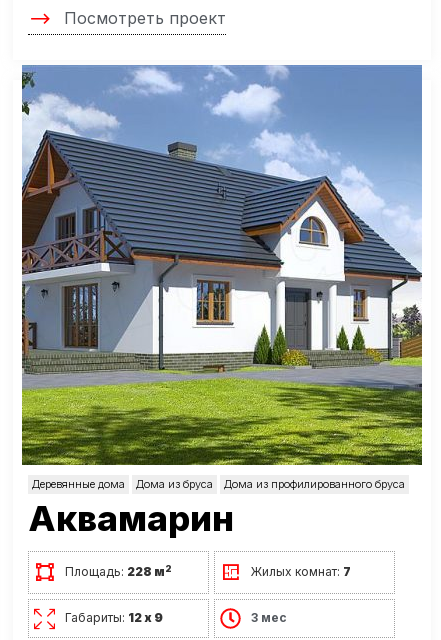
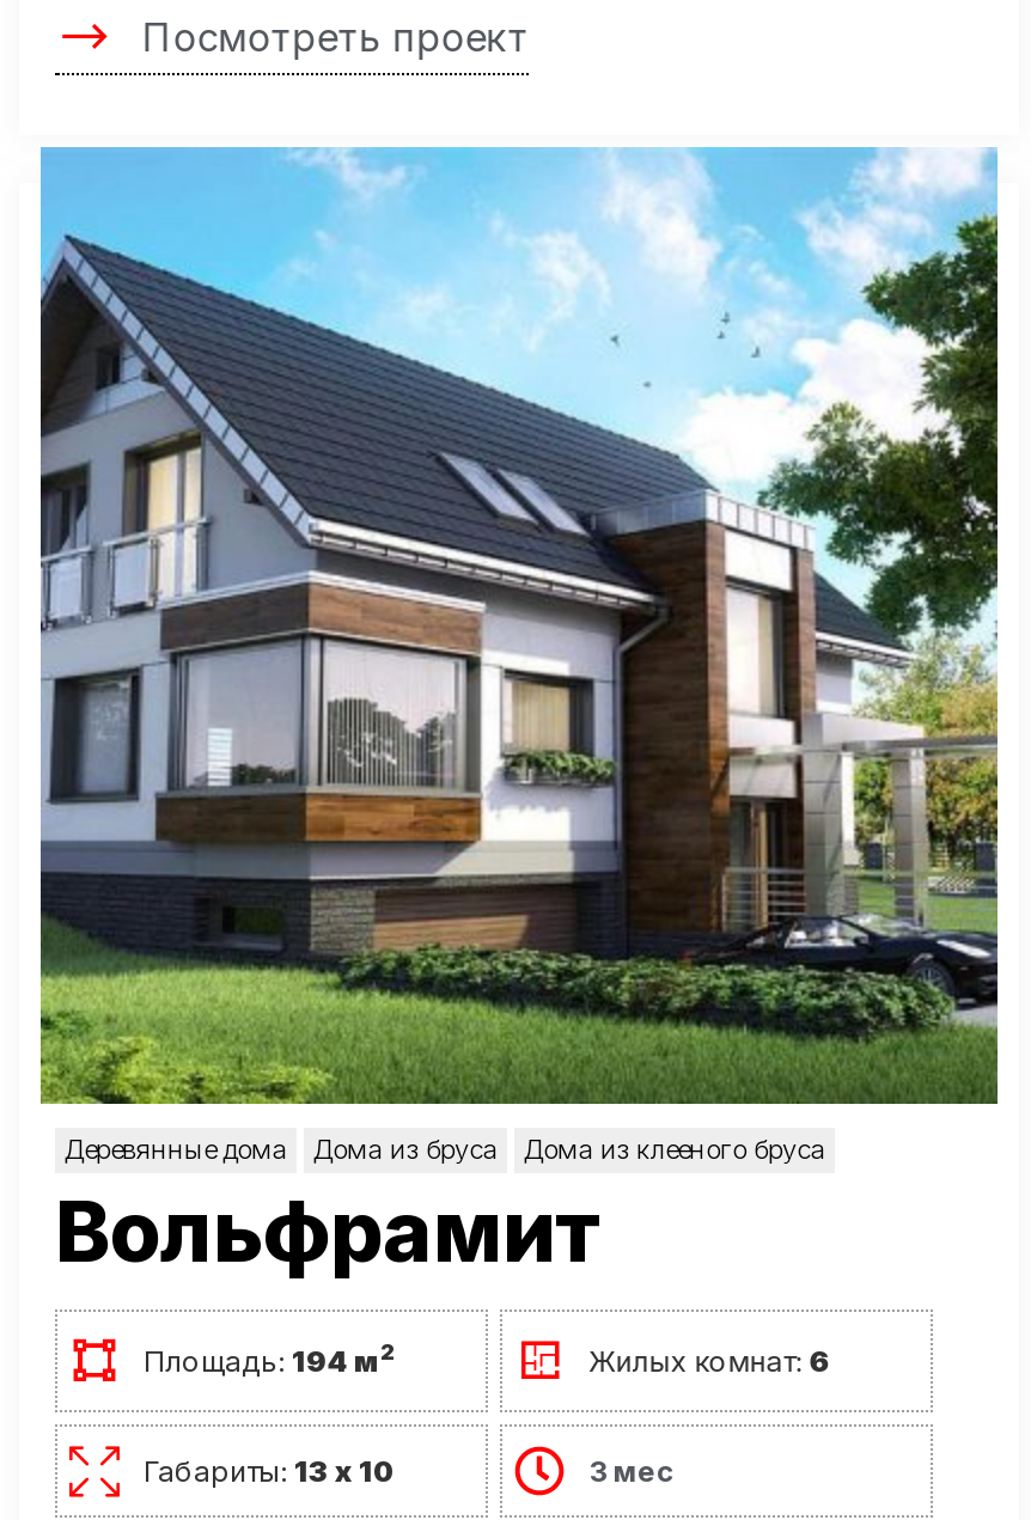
[21,64,423,539] [image] | Дома из профилированного бруса | Аквамарин -> [38,147,1000,1281] [image] | Дома из клееного бруса | Вольфрамит
[65,563,351,579] Площадь: 228 м2 | Жилых комнат: 7 -> [144,1338,831,1378] Площадь: 194 м2 | Жилых комнат: 6
[65,610,163,625] Габариты: 12 х 9 -> [144,1452,395,1488] Габариты: 13 х 10

